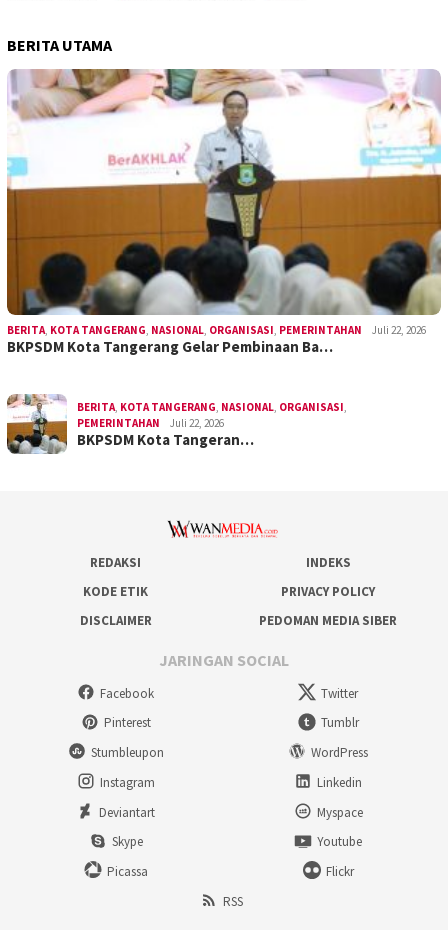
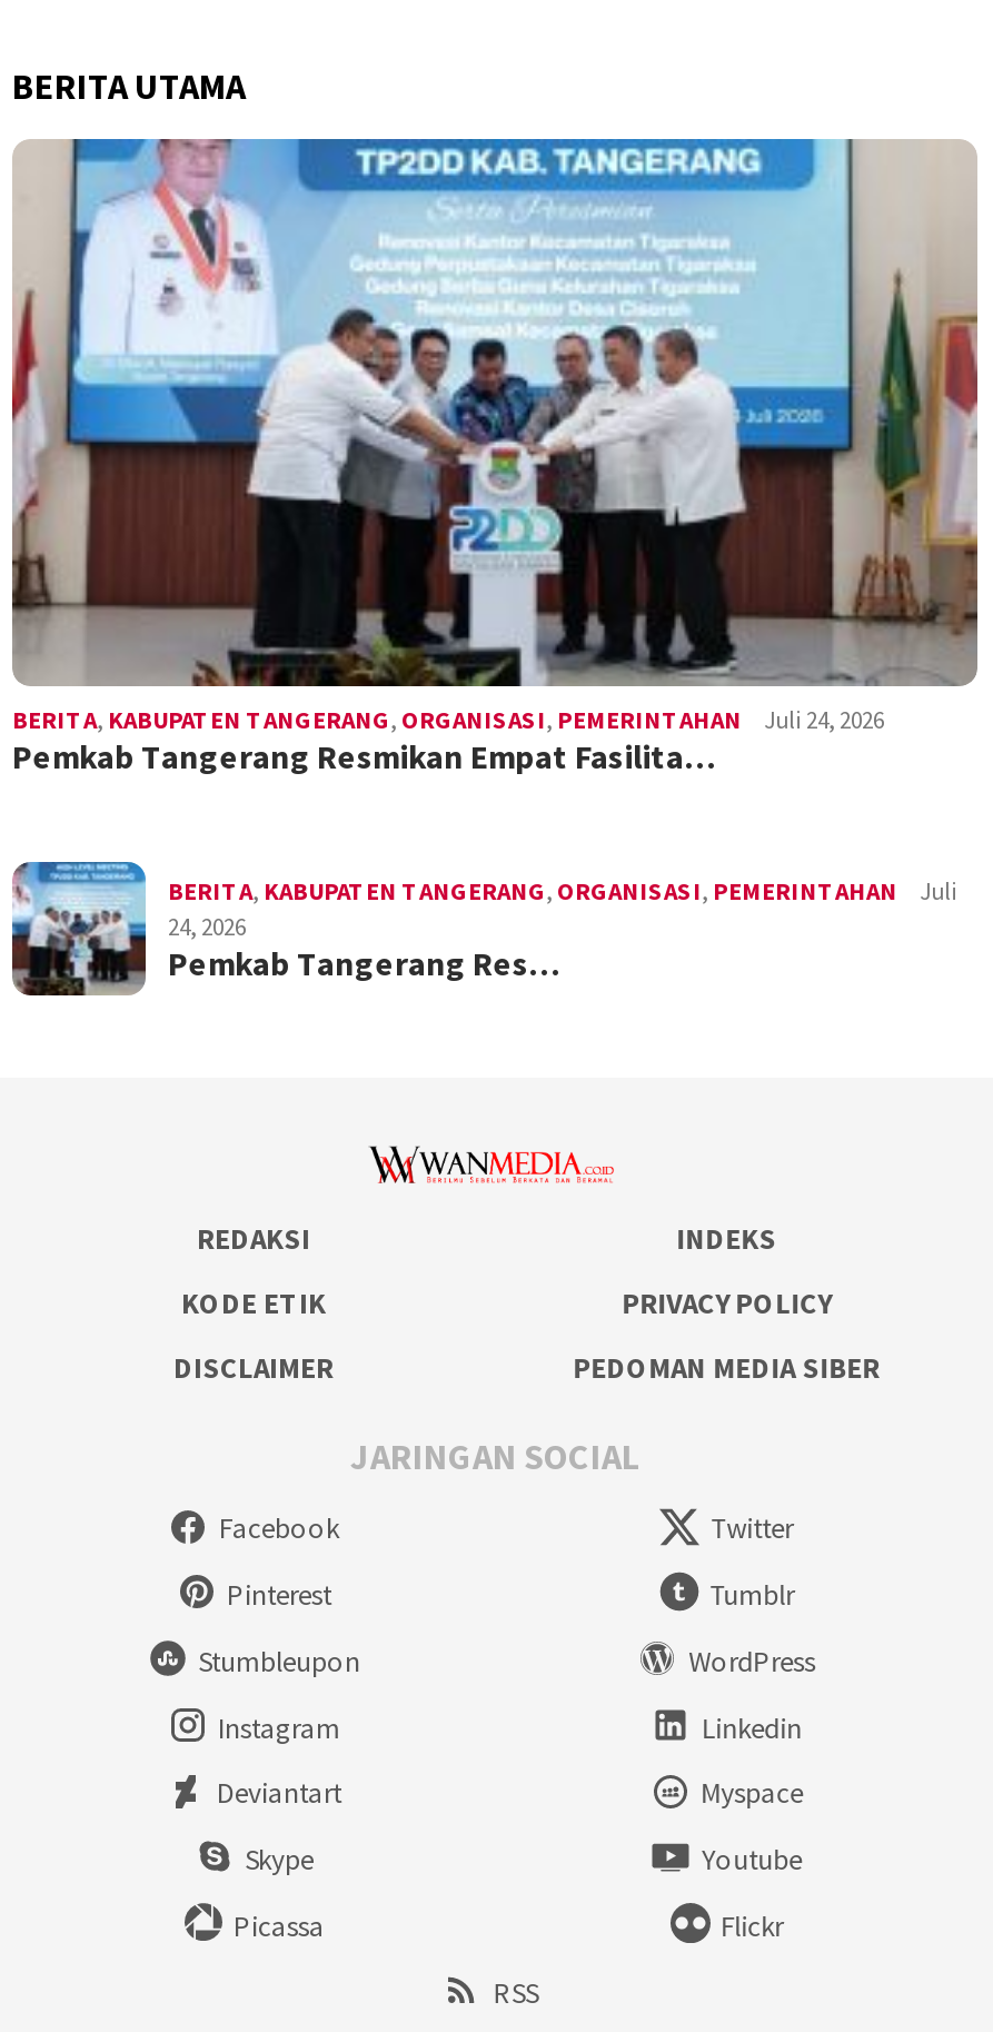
[6,68,442,356] [image] | BERITA, KOTA TANGERANG, NASIONAL, ORGANISASI, PEMERINTAHAN | Juli 22, 2026 | BKPSDM Kota Tangerang Gelar Pembinaan Ba… -> [10,137,980,779] [image] | BERITA, KABUPATEN TANGERANG, ORGANISASI, PEMERINTAHAN | Juli 24, 2026 | Pemkab Tangerang Resmikan Empat Fasilita…
[6,393,347,455] [image] | BERITA, KOTA TANGERANG, NASIONAL, ORGANISASI, | PEMERINTAHAN | Juli 22, 2026 | BKPSDM Kota Tangeran… -> [10,860,957,998] [image] | BERITA, KABUPATEN TANGERANG, ORGANISASI, PEMERINTAHAN | Juli | 24, 2026 | Pemkab Tangerang Res…

